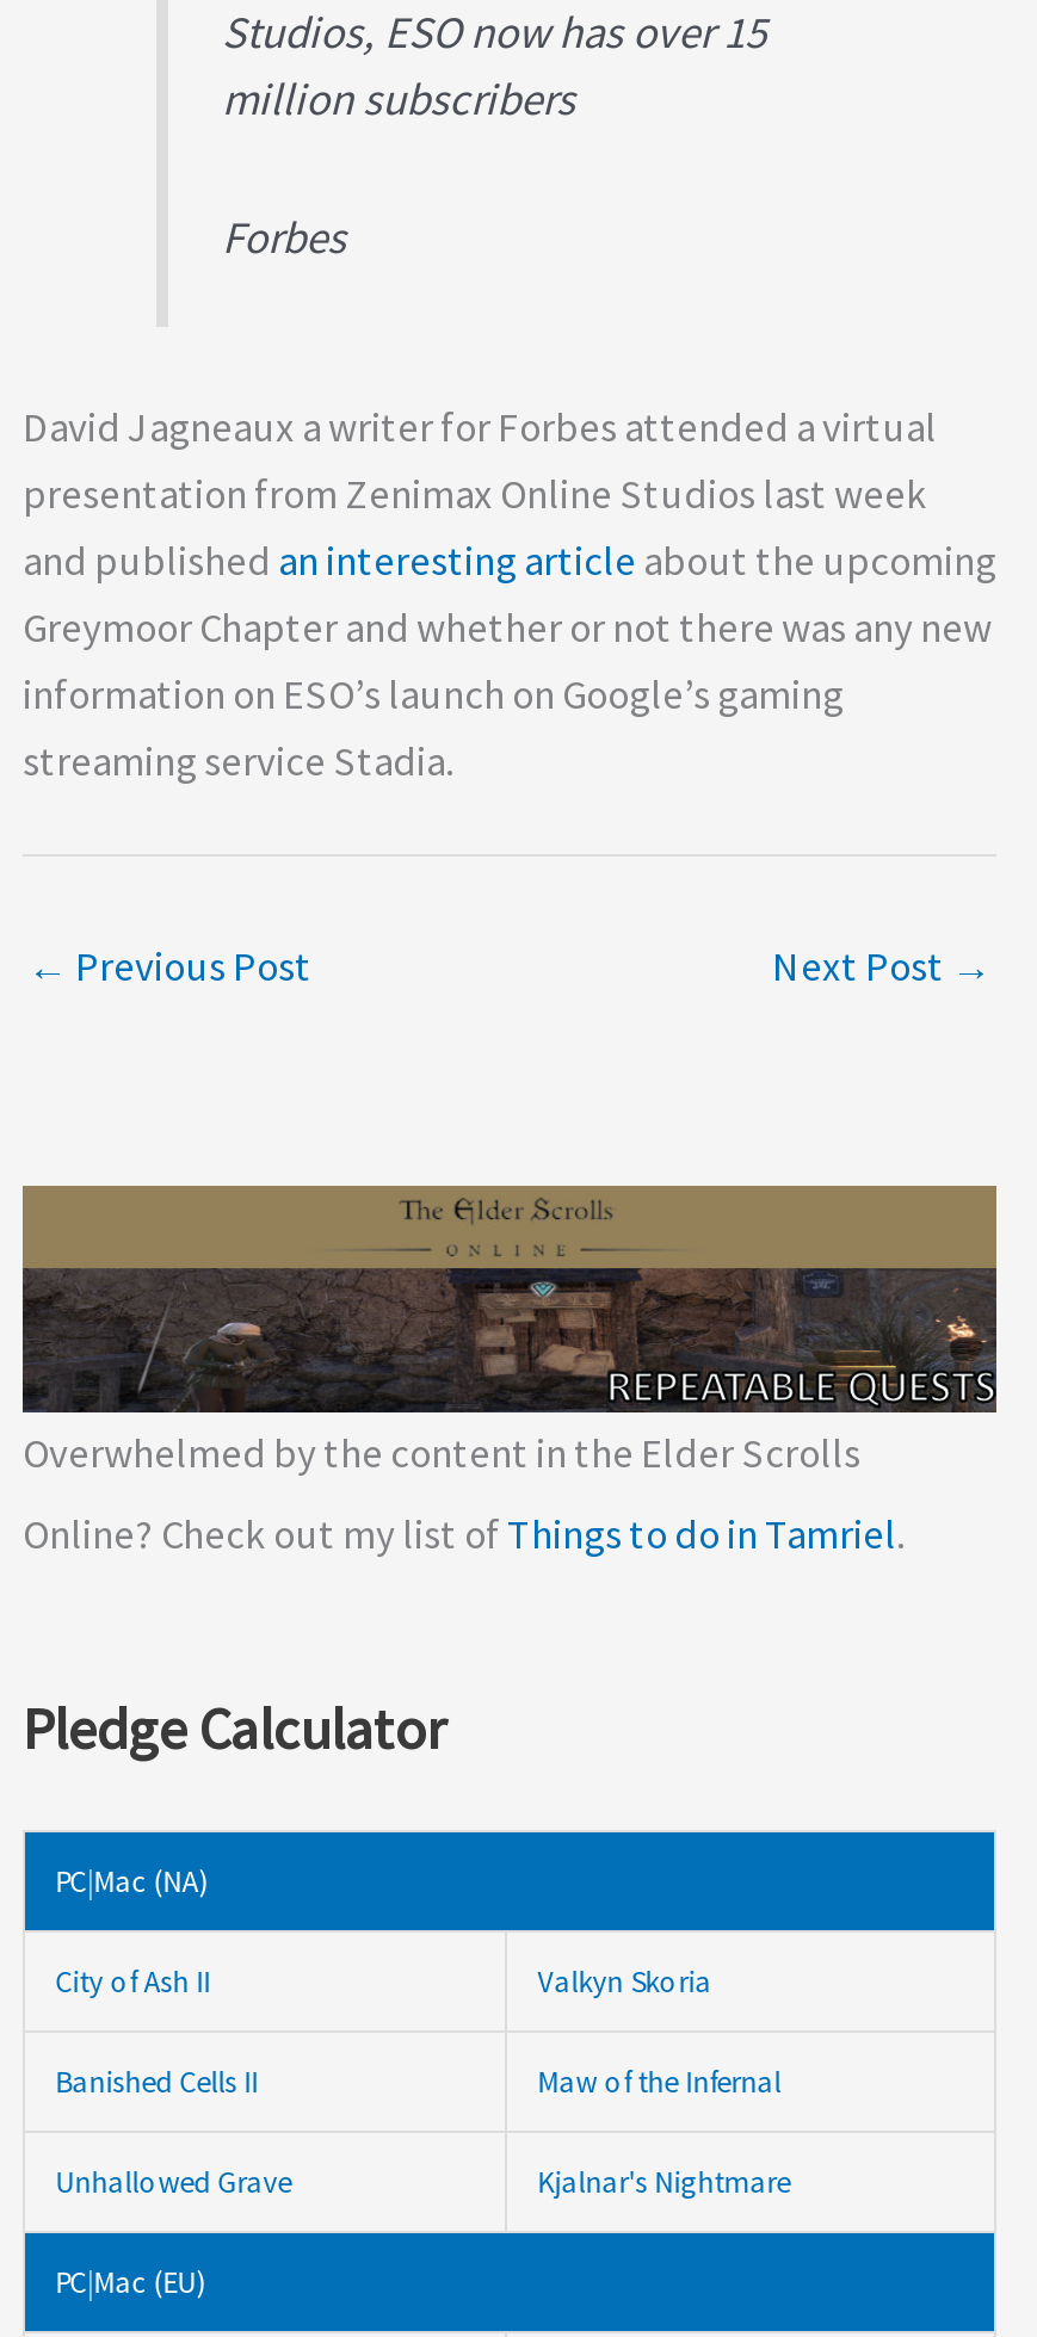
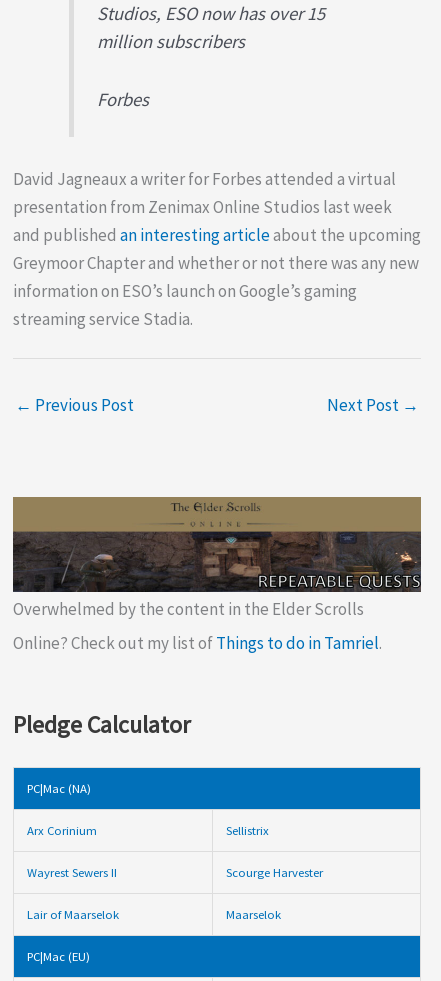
[56,1962,712,2000] City of Ash II | Valkyn Skoria -> [27,822,269,838] Arx Corinium | Sellistrix
[56,2062,781,2100] Banished Cells II | Maw of the Infernal -> [27,864,323,880] Wayrest Sewers II | Scourge Harvester
[56,2162,791,2201] Unhallowed Grave | Kjalnar's Nightmare -> [27,906,281,922] Lair of Maarselok | Maarselok

